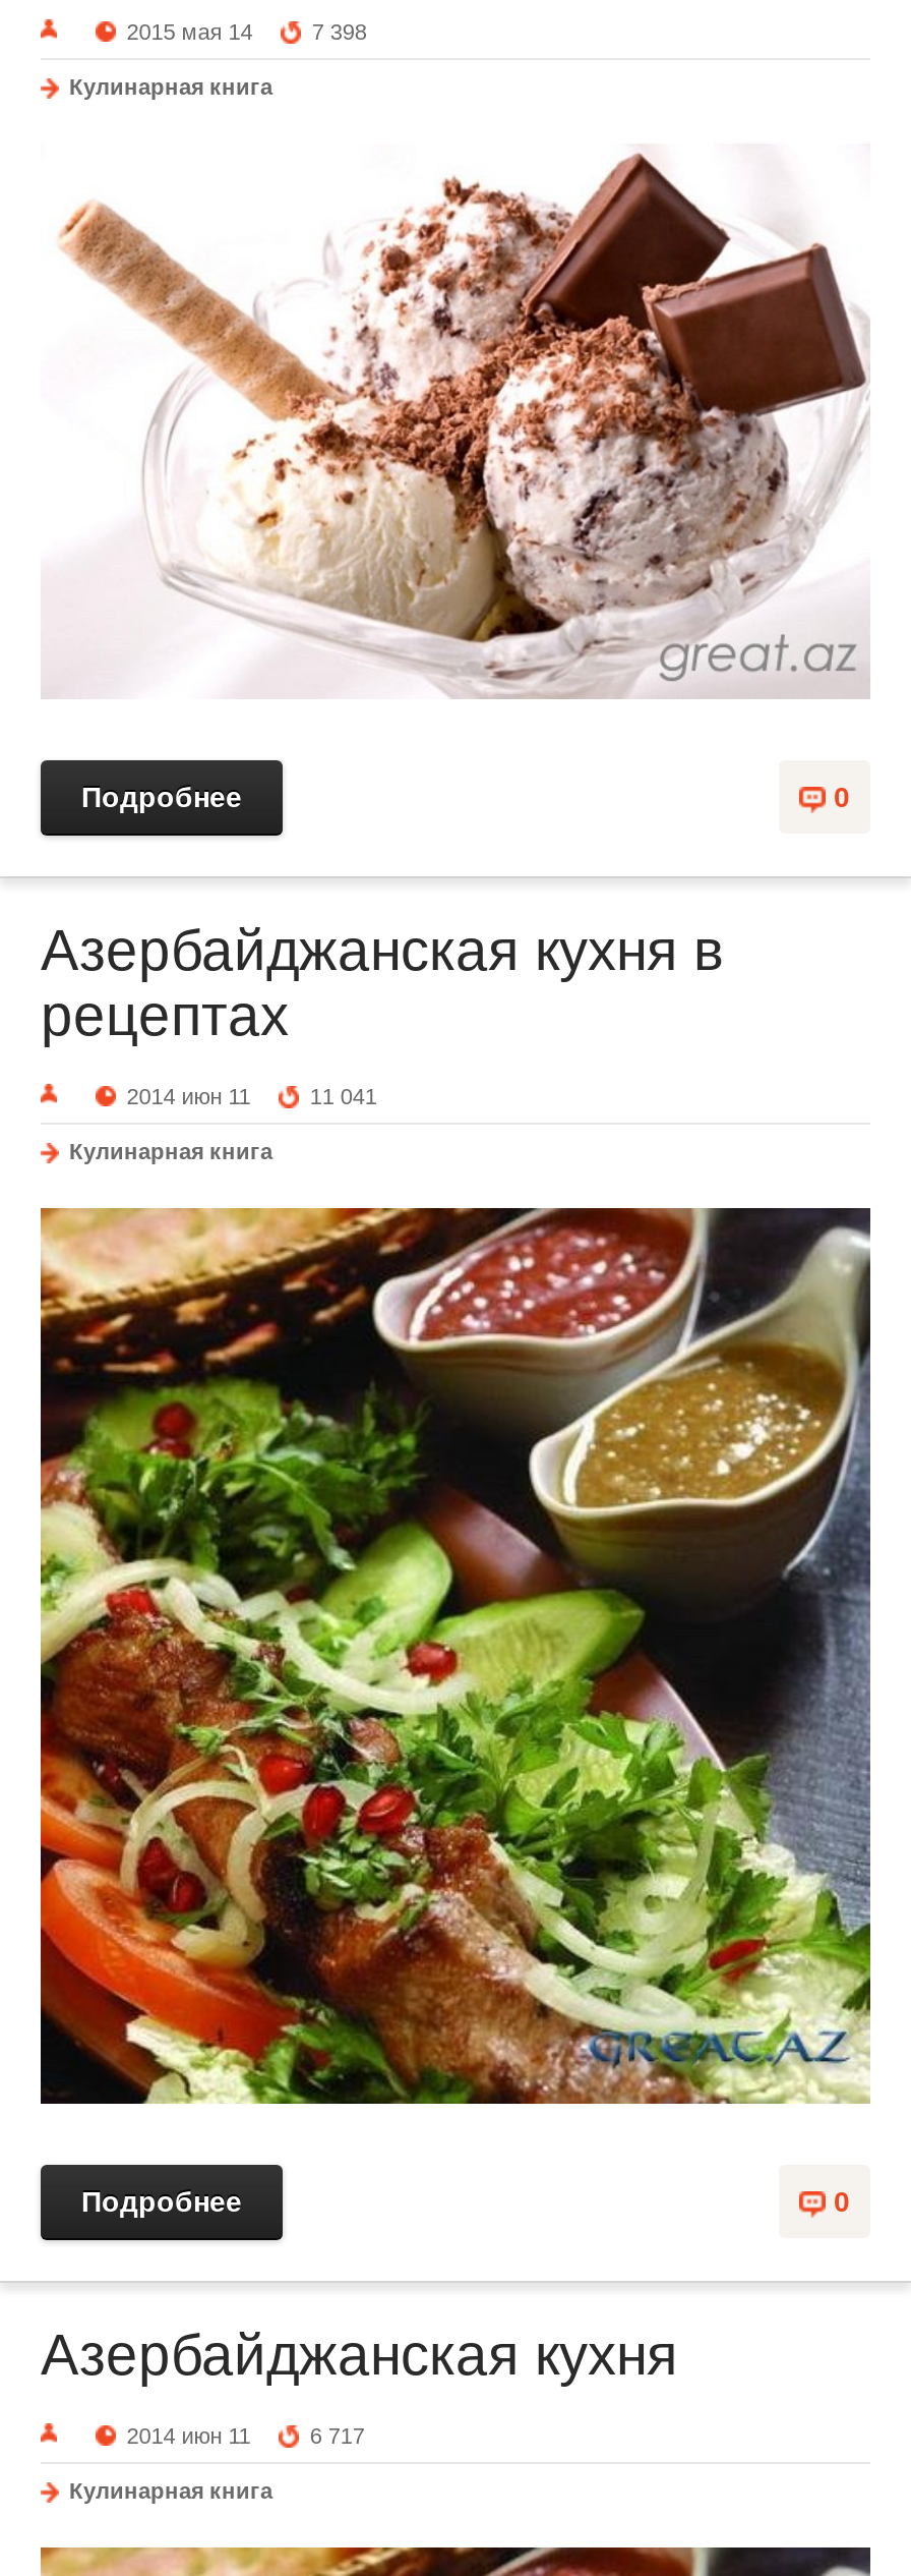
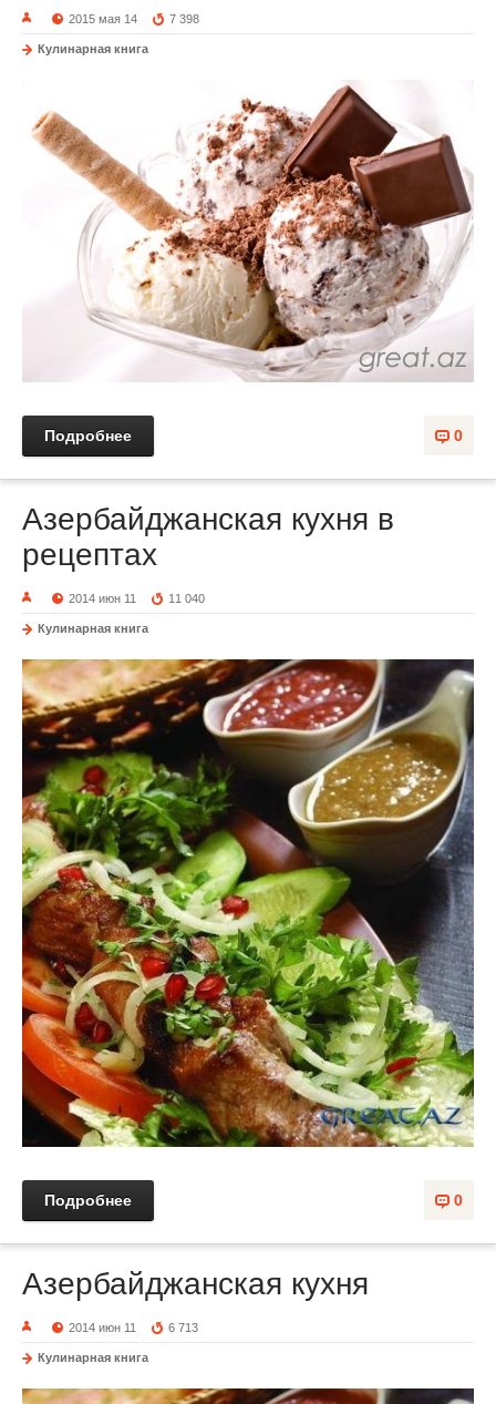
[310,1085,377,1109] 11 041 -> [169,592,205,606] 11 040
[310,2424,365,2448] 6 717 -> [169,1321,199,1334] 6 713

